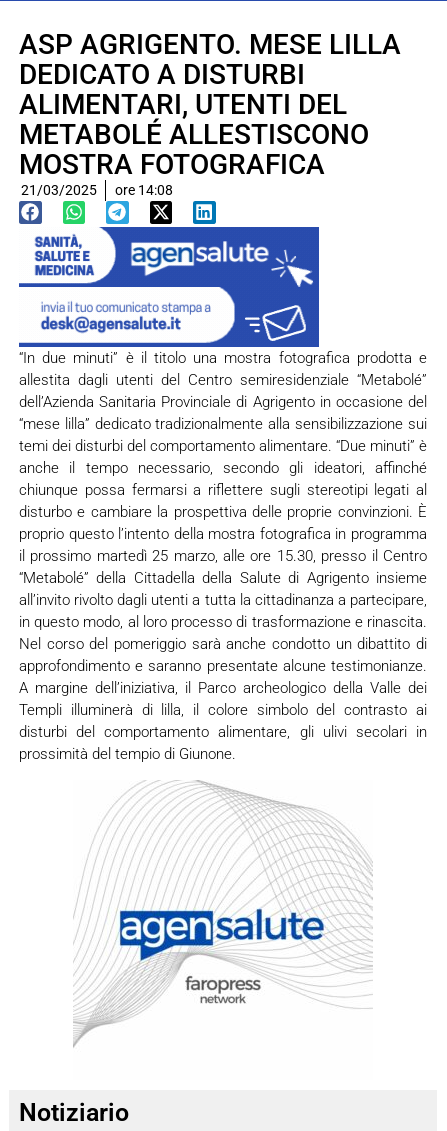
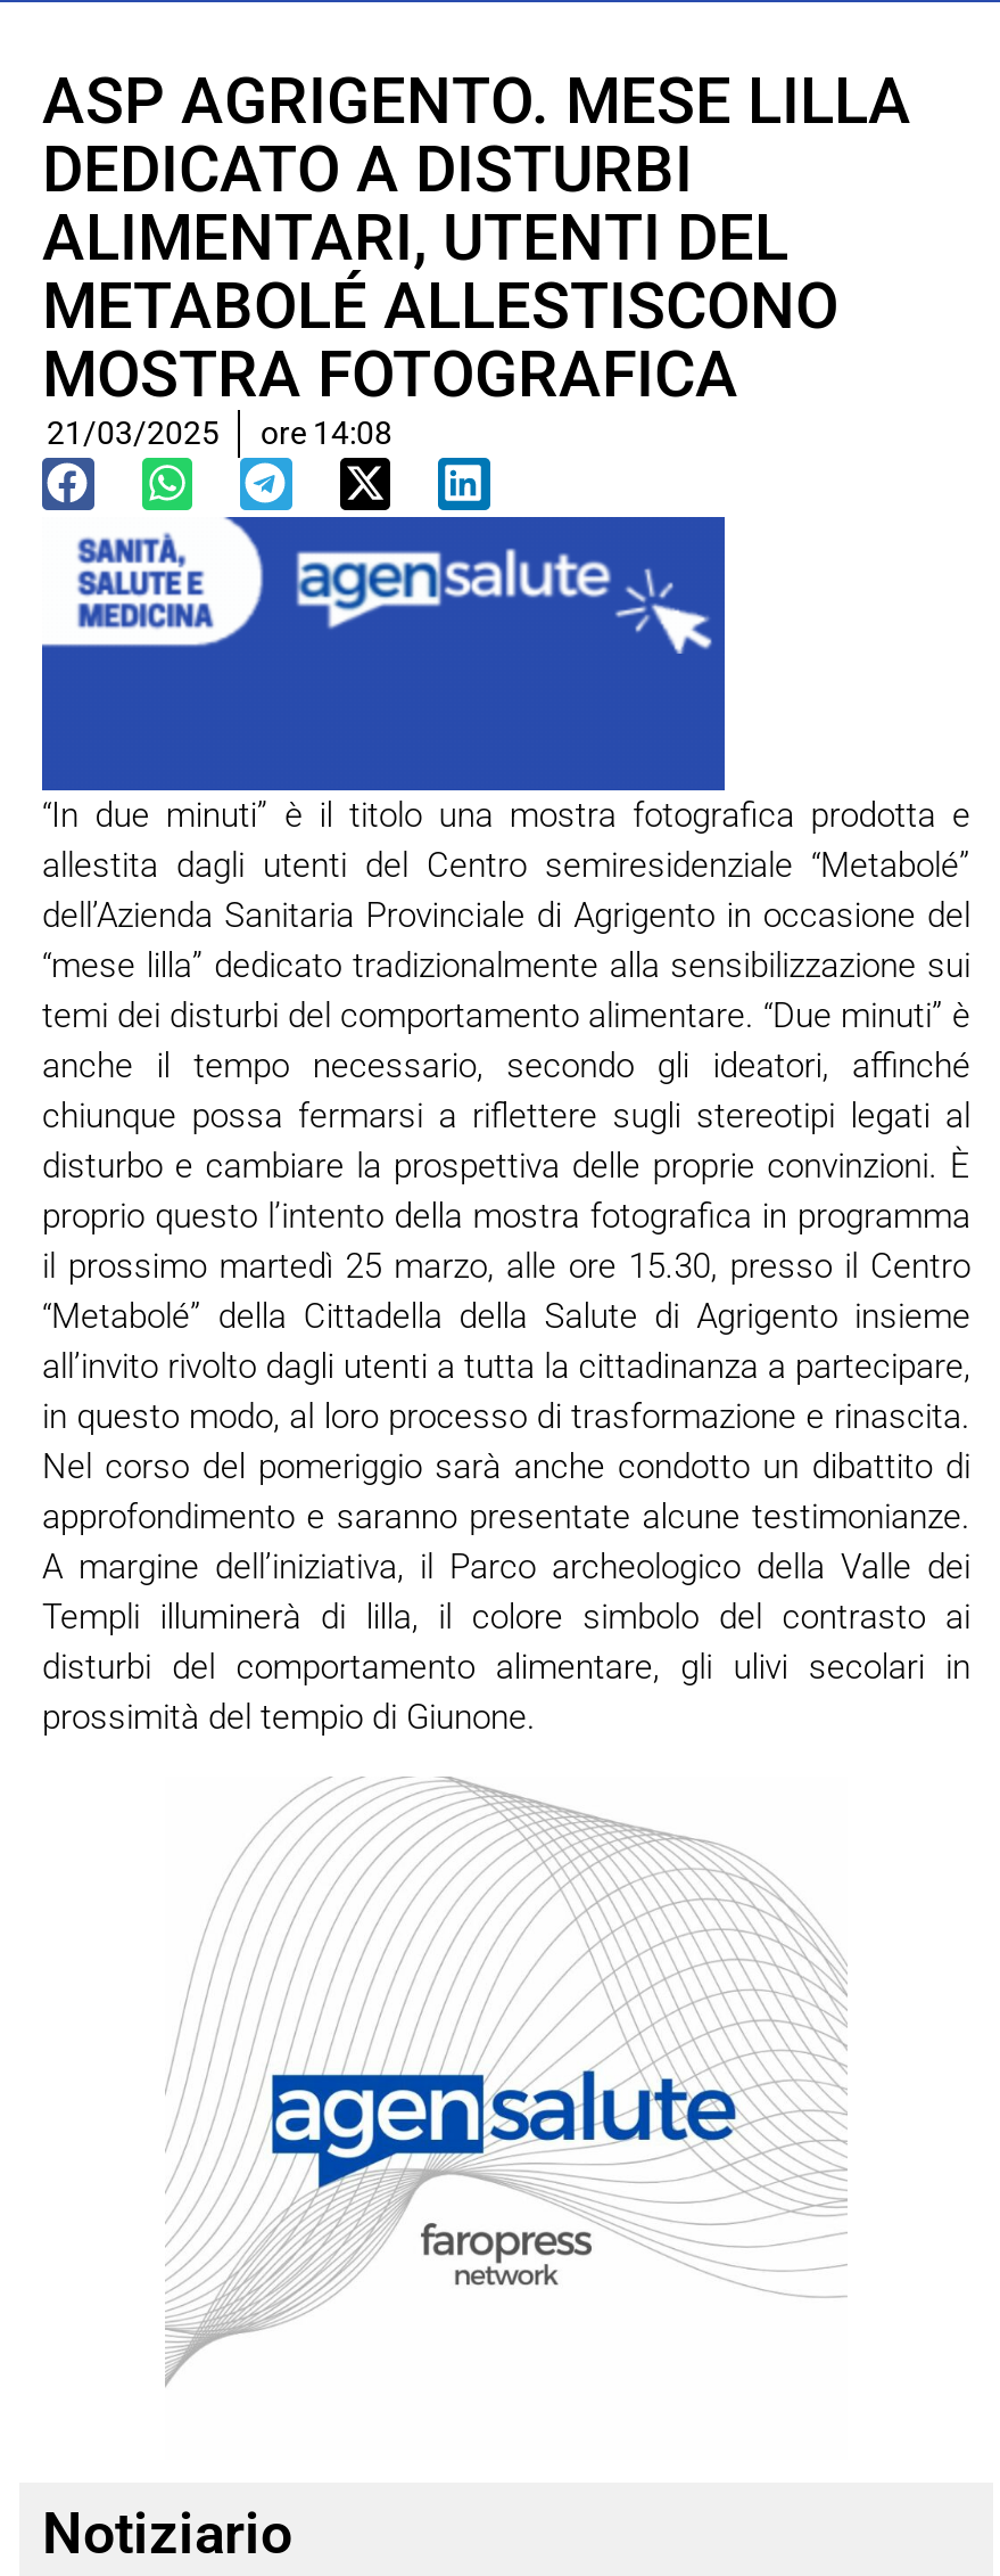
[19,286,236,344] [image] -> none
[244,304,307,342] [image] -> none

